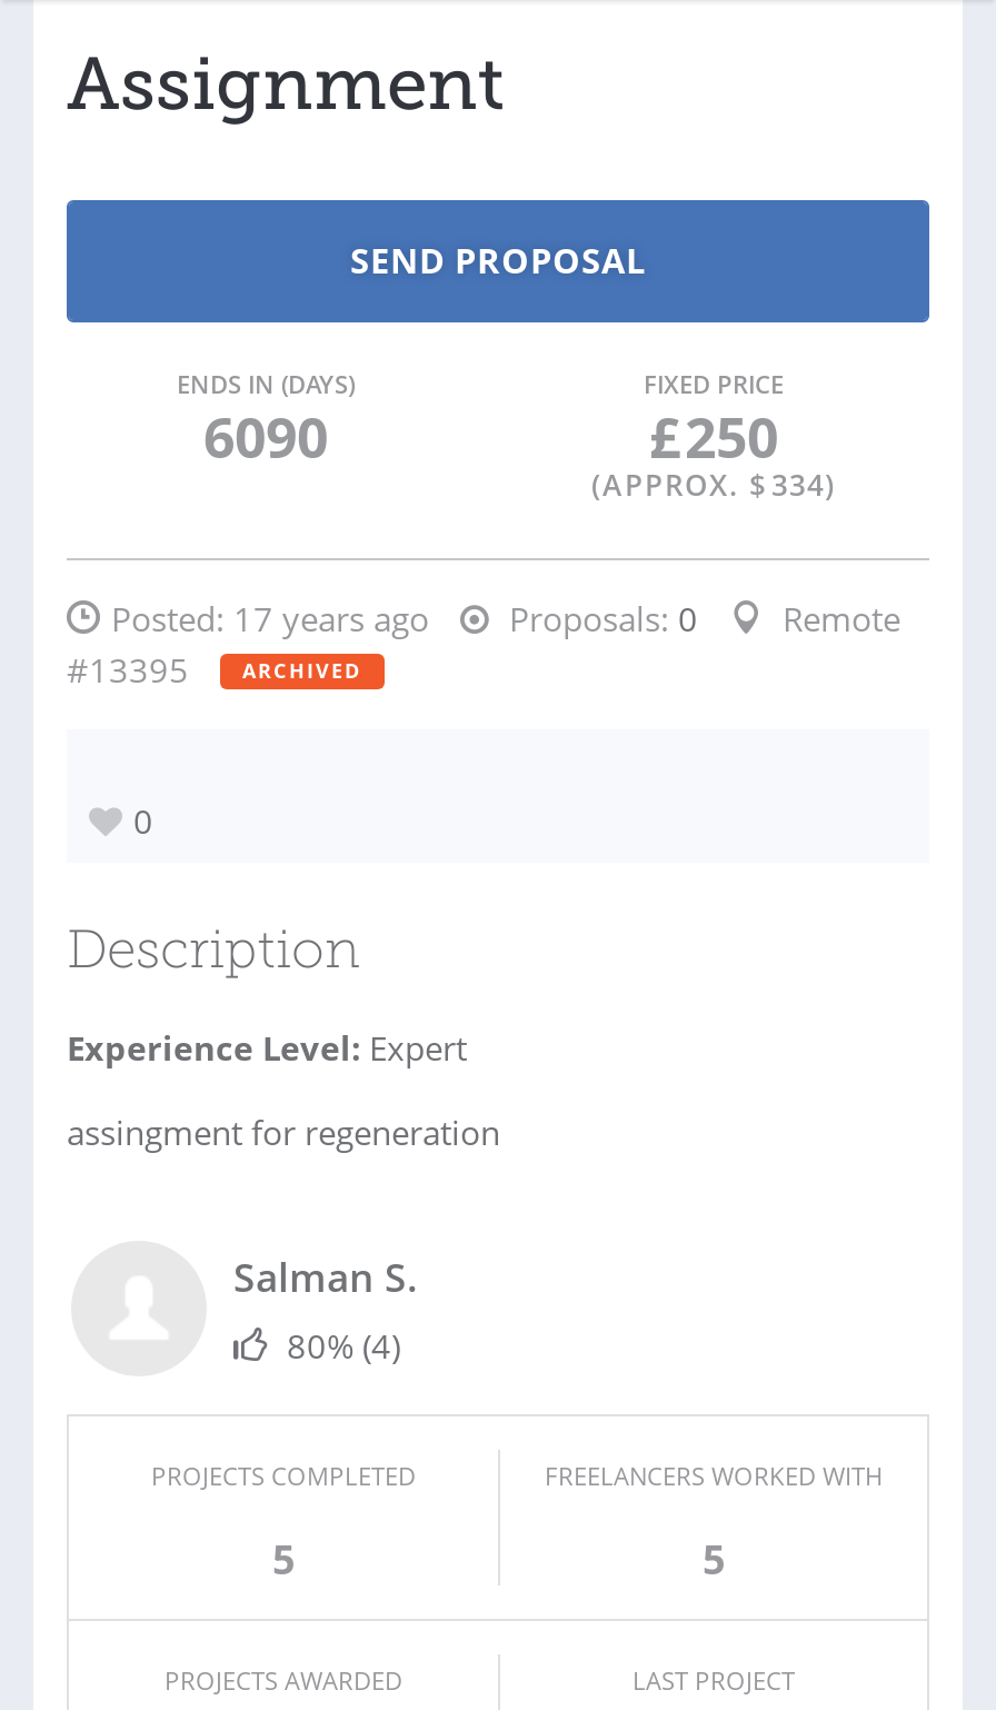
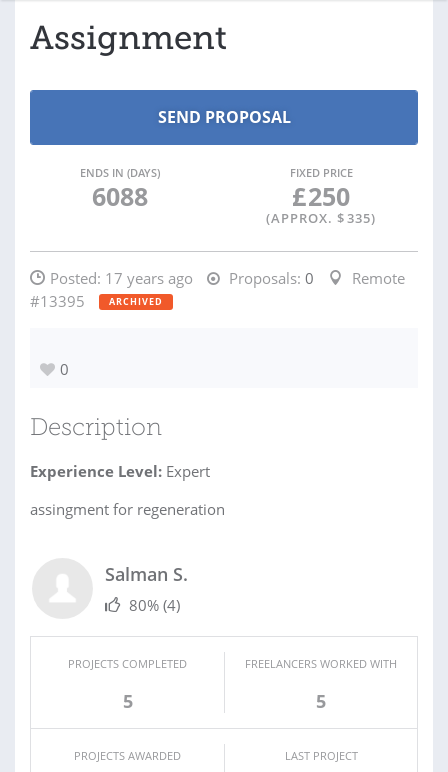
[203,398,328,474] 6090 -> [91,179,147,213] 6088
[591,465,836,505] (APPROX. $ 334) -> [266,209,376,227] (APPROX. $ 335)

